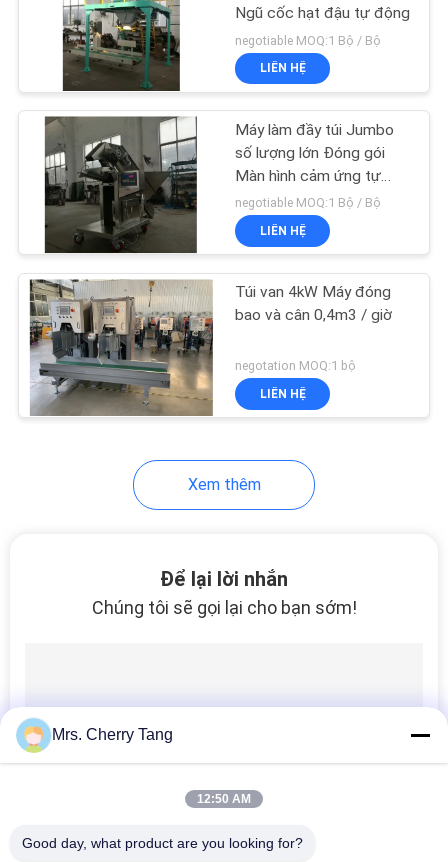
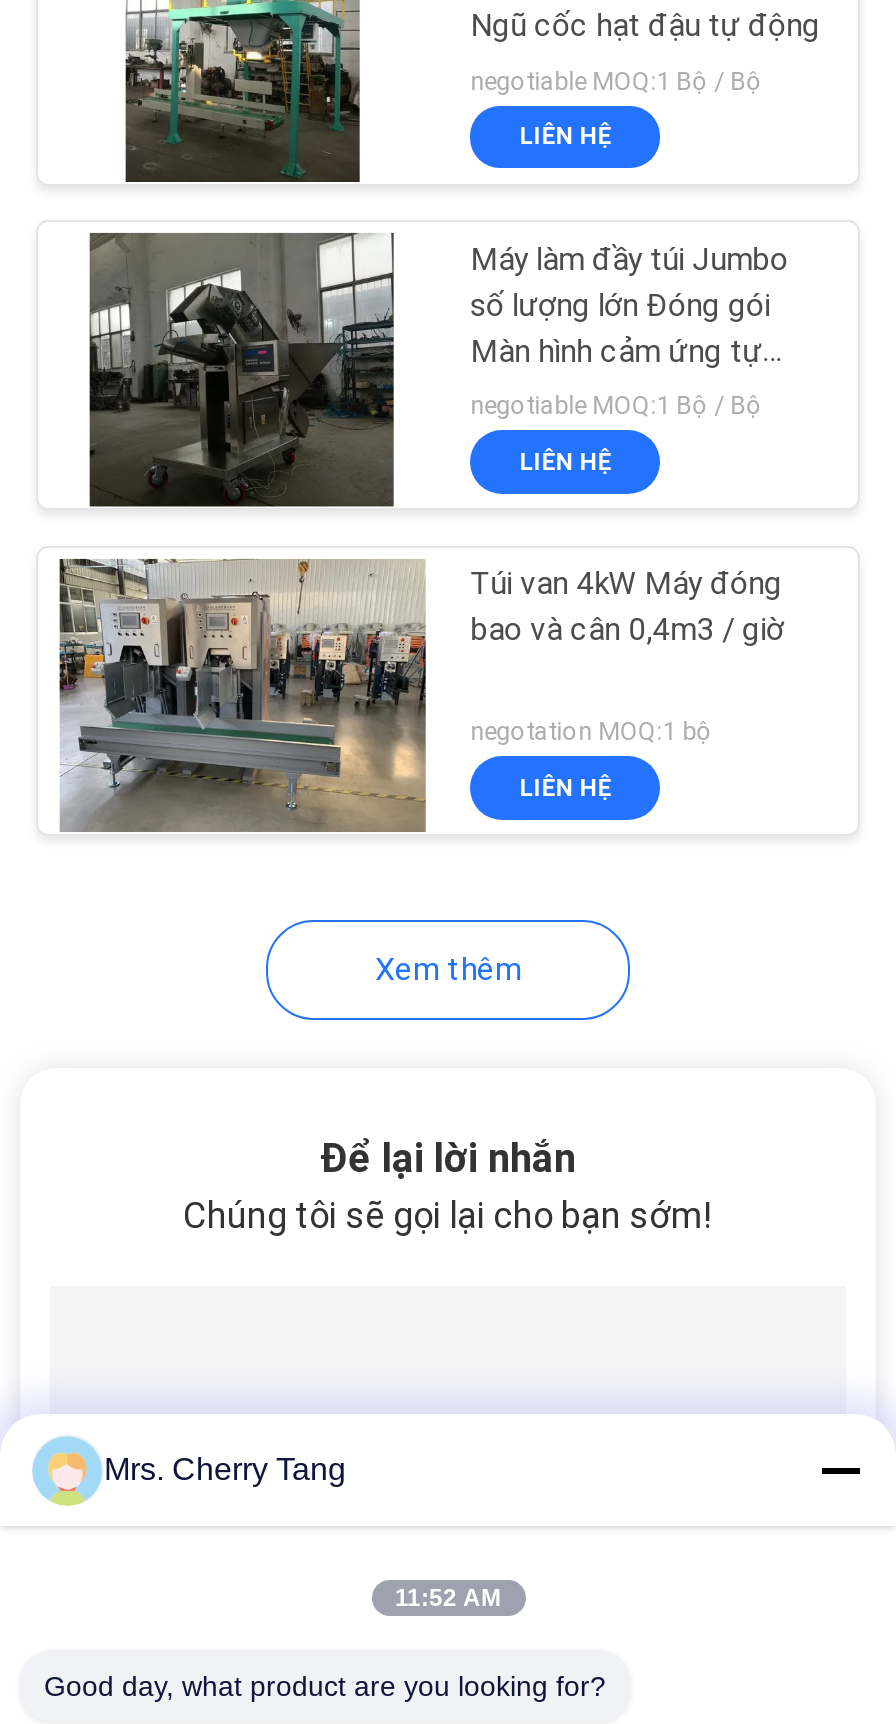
[197,792,251,806] 12:50 AM -> [395,1584,501,1612] 11:52 AM

